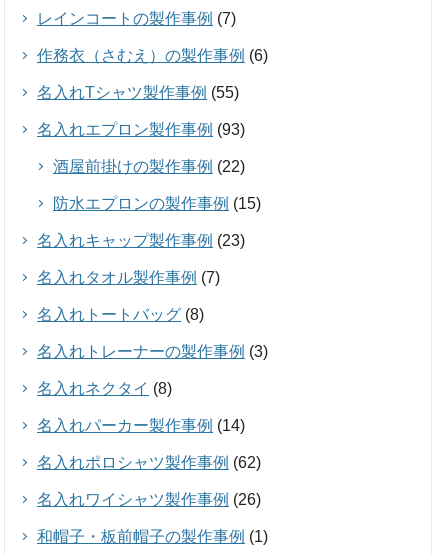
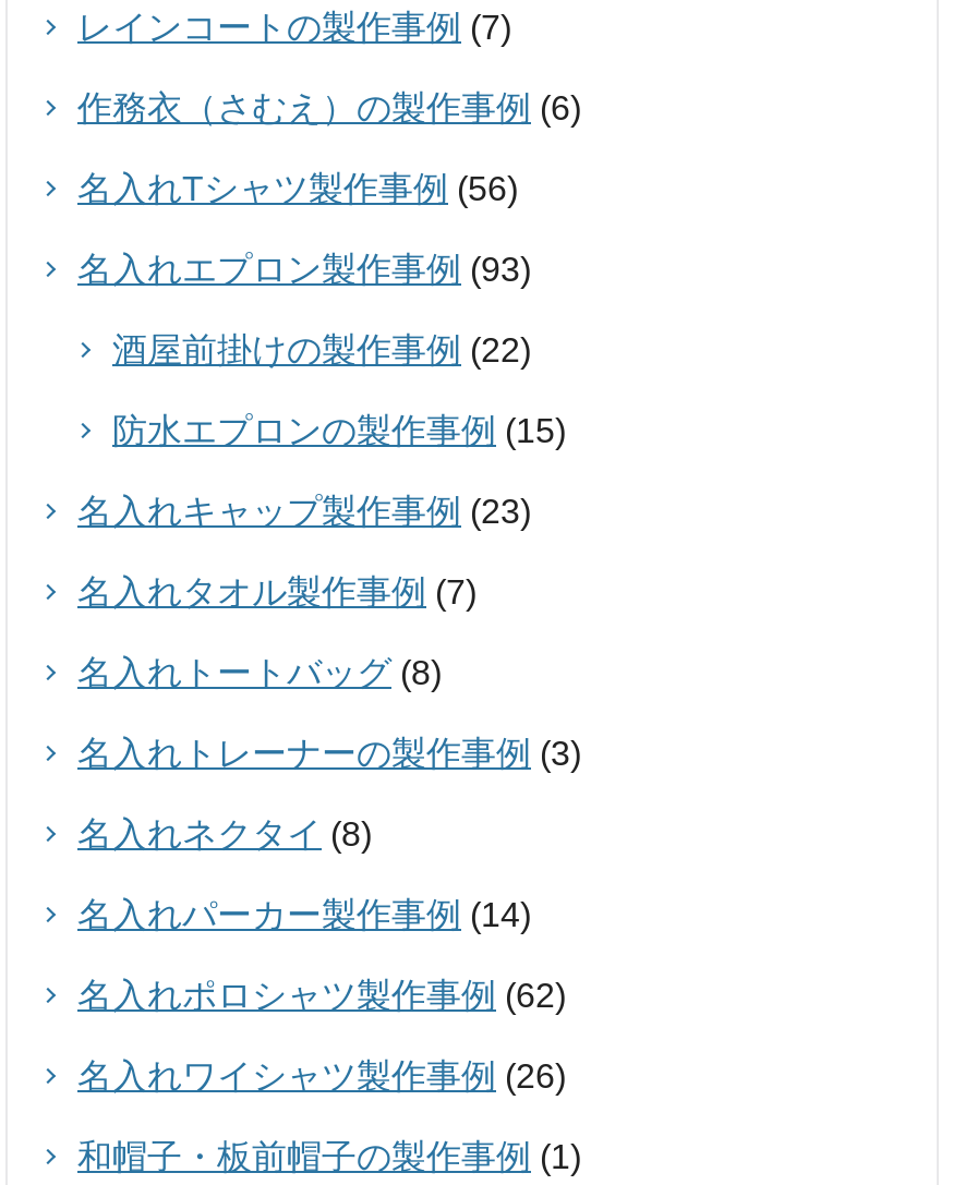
[37,84,239,101] 名入れTシャツ製作事例(55) -> [77,171,518,208] 名入れTシャツ製作事例(56)

